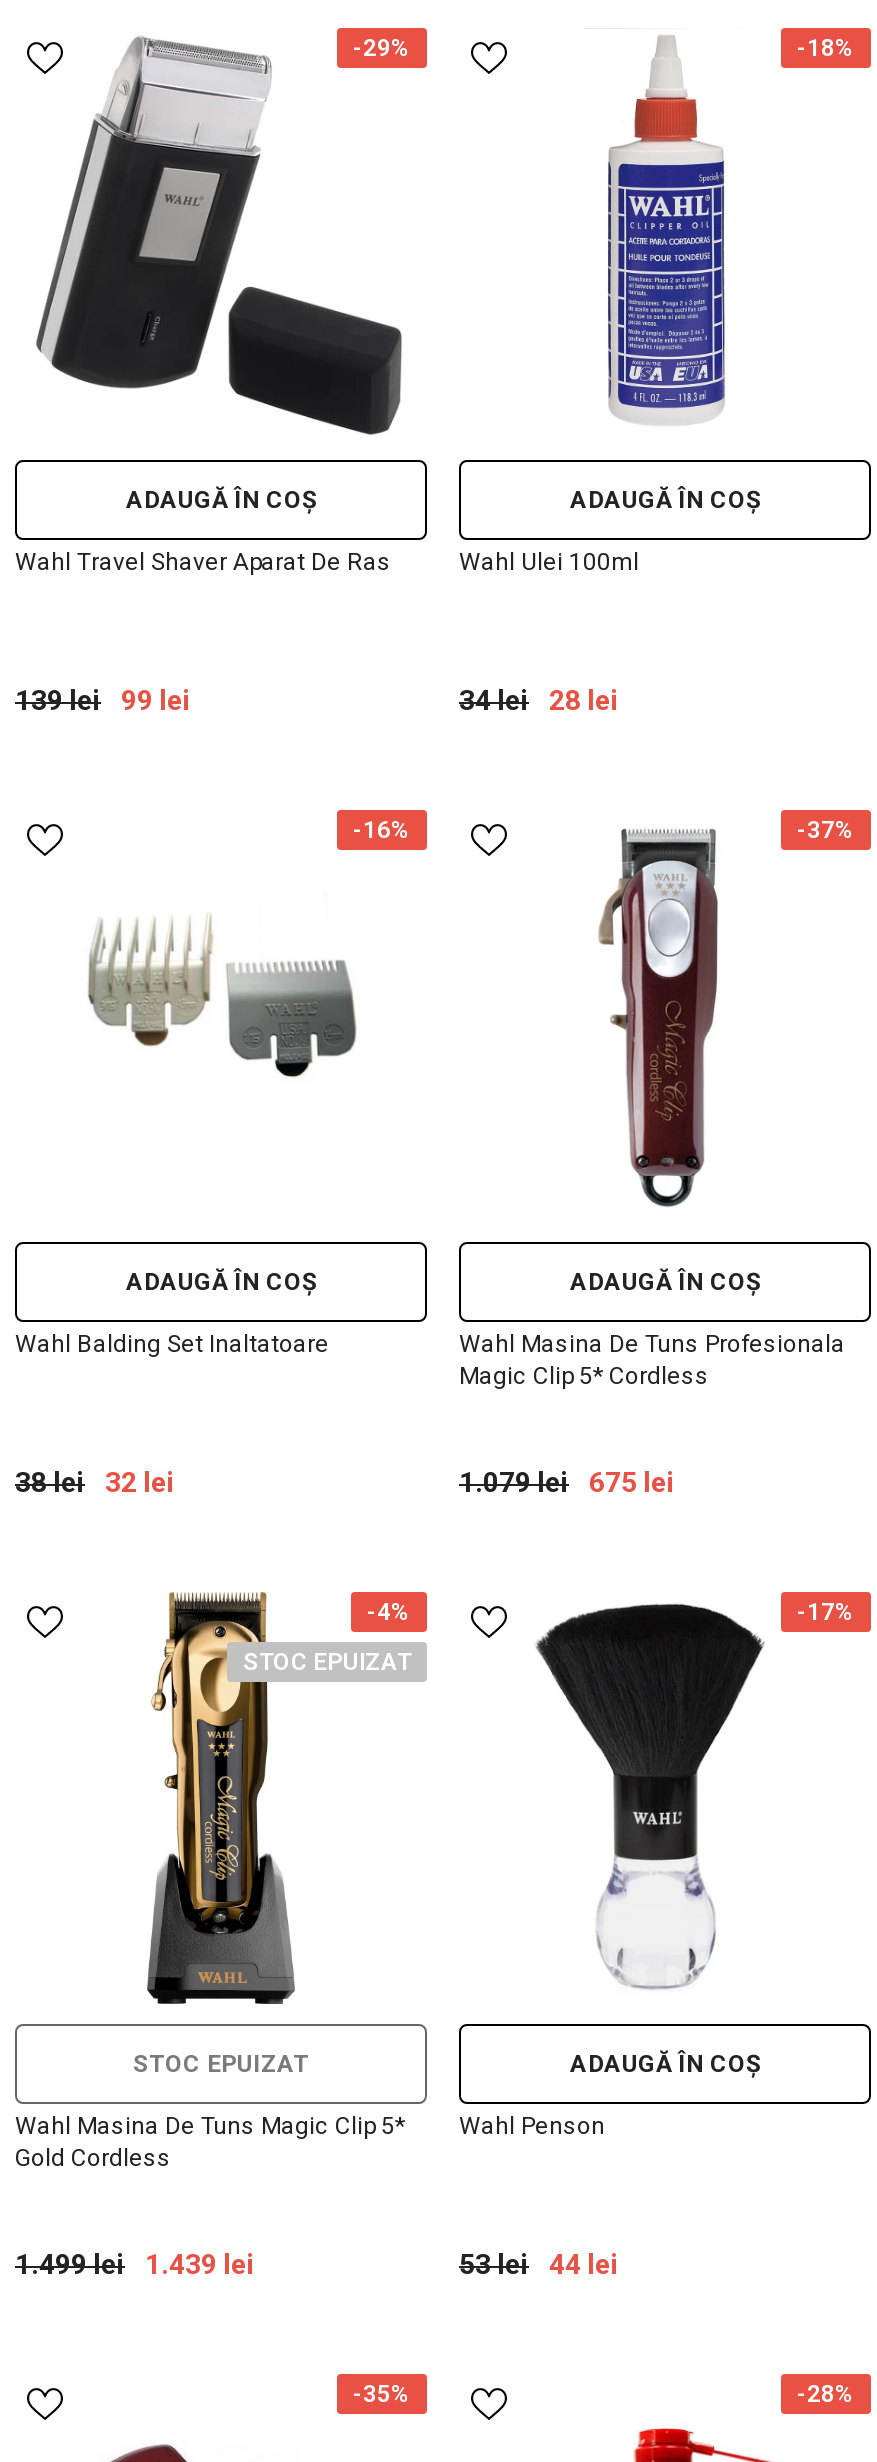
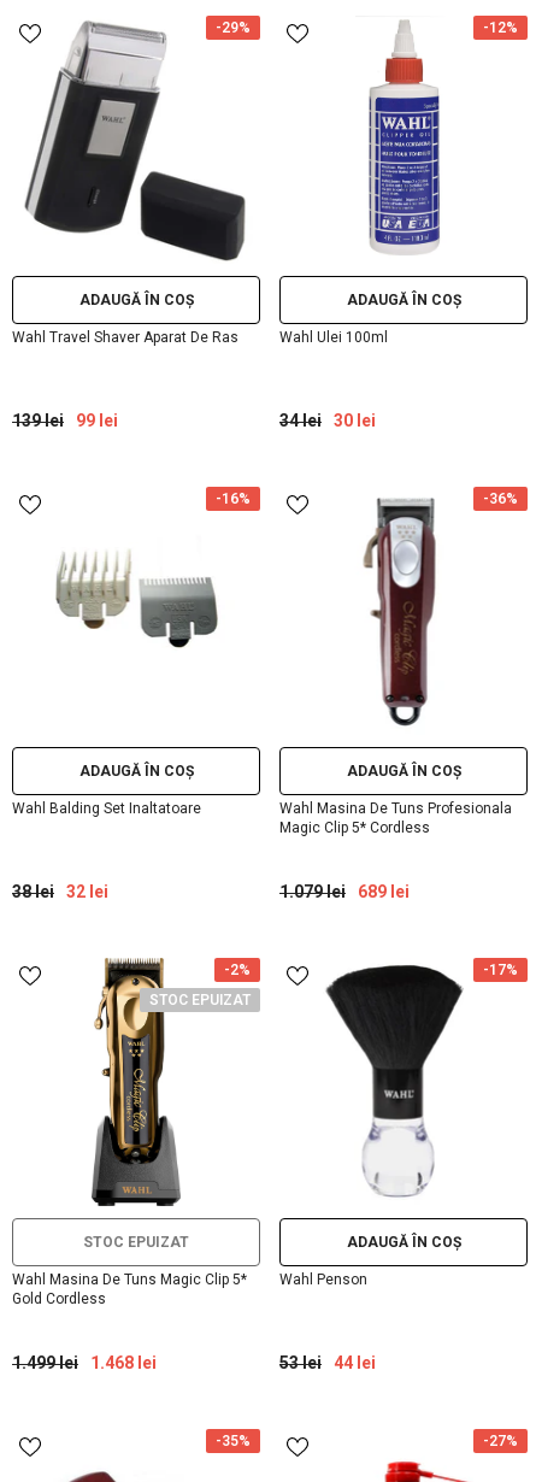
[797,34,855,62] -18% -> [483,19,518,36] -12%
[459,684,619,716] 34 lei 28 lei -> [279,411,376,430] 34 lei 30 lei
[797,816,855,844] -37% -> [483,490,518,507] -36%
[589,1466,675,1498] 675 lei -> [358,882,410,901] 689 lei
[367,1598,411,1626] -4% -> [224,961,251,978] -2%
[15,2248,255,2280] 1.499 lei 1.439 lei -> [12,1353,157,1372] 1.499 lei 1.468 lei
[797,2380,855,2408] -28% -> [483,1433,518,1449] -27%

